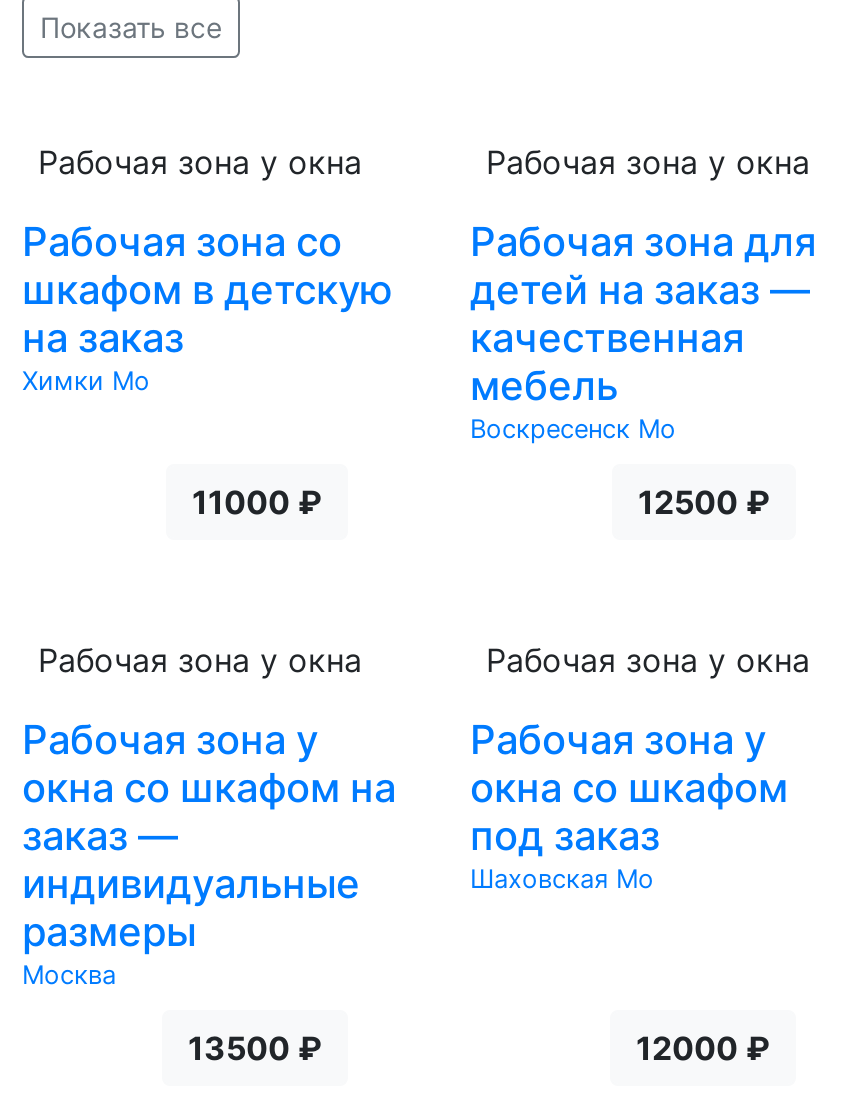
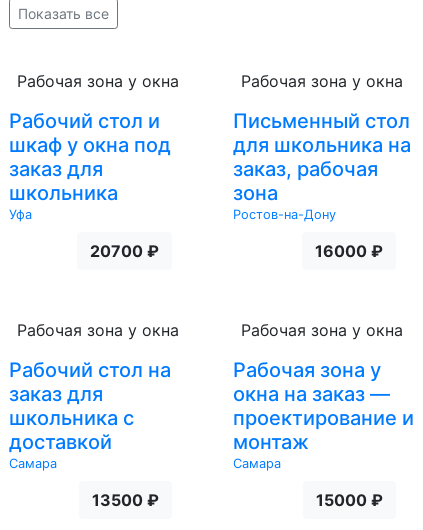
[22,218,392,396] Рабочая зона со | шкафом в детскую | на заказ | Химки Мо -> [9,109,171,222] Рабочий стол и | шкаф у окна под | заказ для | школьника | Уфа
[470,218,816,444] Рабочая зона для | детей на заказ — | качественная | мебель | Воскресенск Мо -> [233,109,411,222] Письменный стол | для школьника на | заказ, рабочая | зона | Ростов-на-Дону
[192,482,322,522] 11000 ₽ -> [90,241,159,261] 20700 ₽
[638,482,770,522] 12500 ₽ -> [315,241,383,261] 16000 ₽
[22,716,396,990] Рабочая зона у | окна со шкафом на | заказ — | индивидуальные | размеры | Москва -> [9,358,171,471] Рабочий стол на | заказ для | школьника с | доставкой | Самара
[470,764,788,894] окна со шкафом | под заказ | Шаховская Мо -> [233,382,414,471] окна на заказ — | проектирование и | монтаж | Самара
[636,1028,770,1068] 12000 ₽ -> [316,490,383,510] 15000 ₽

